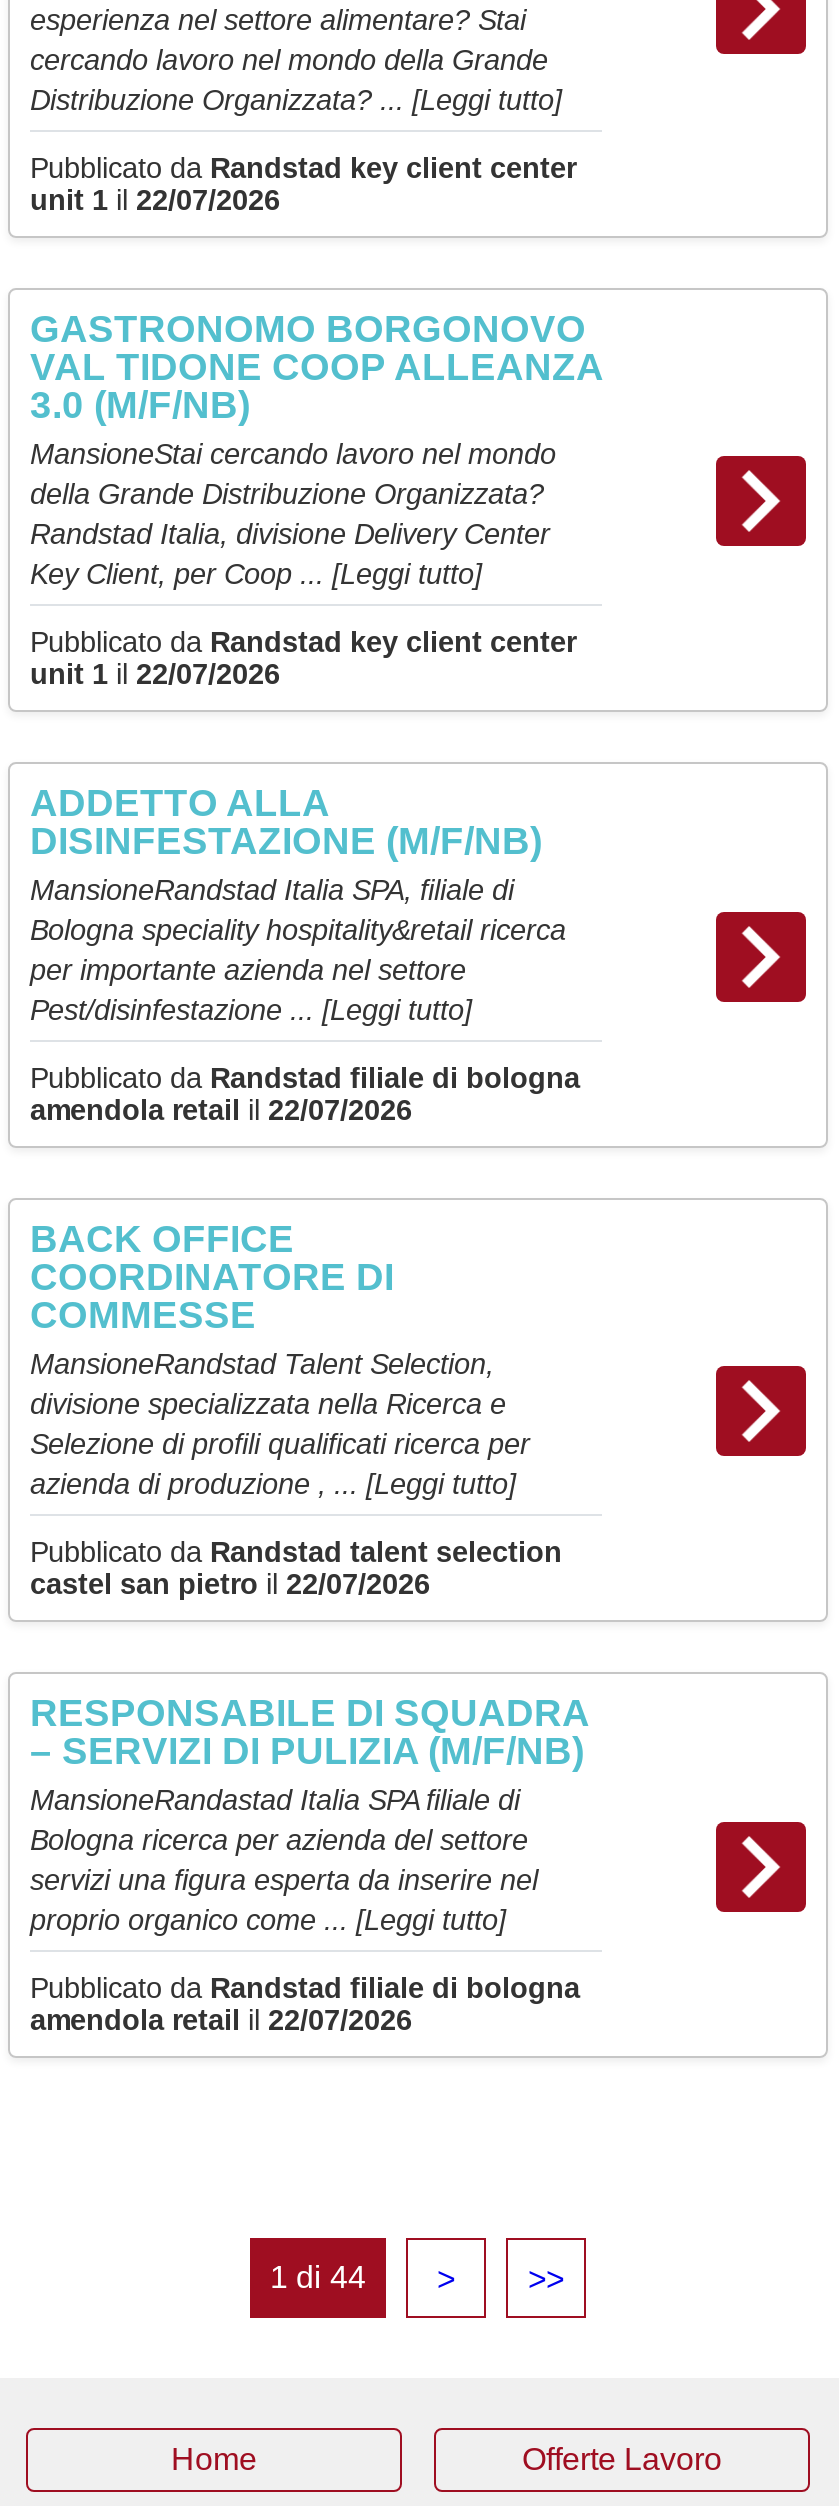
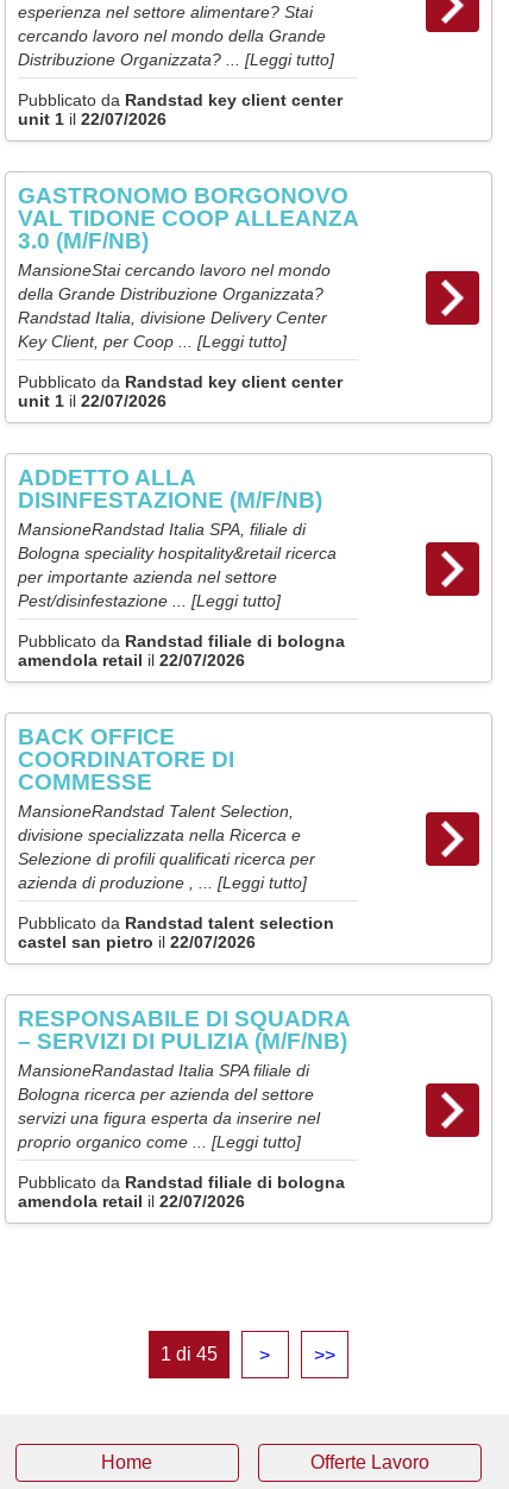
[270,2260,366,2294] 1 di 44 -> [161,1344,218,1364] 1 di 45

